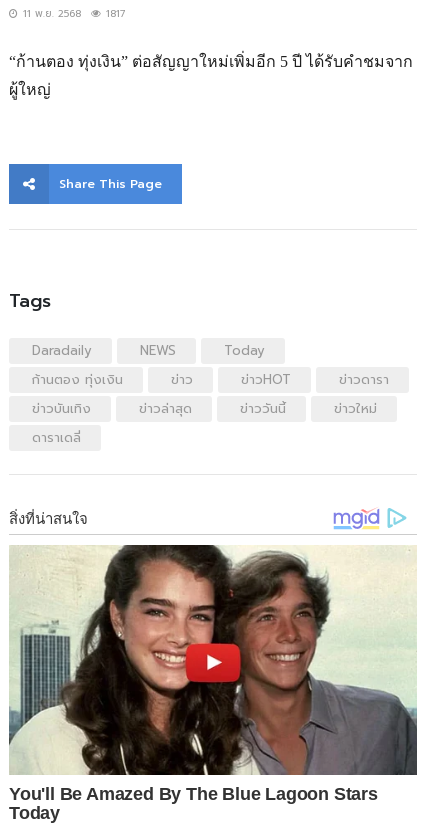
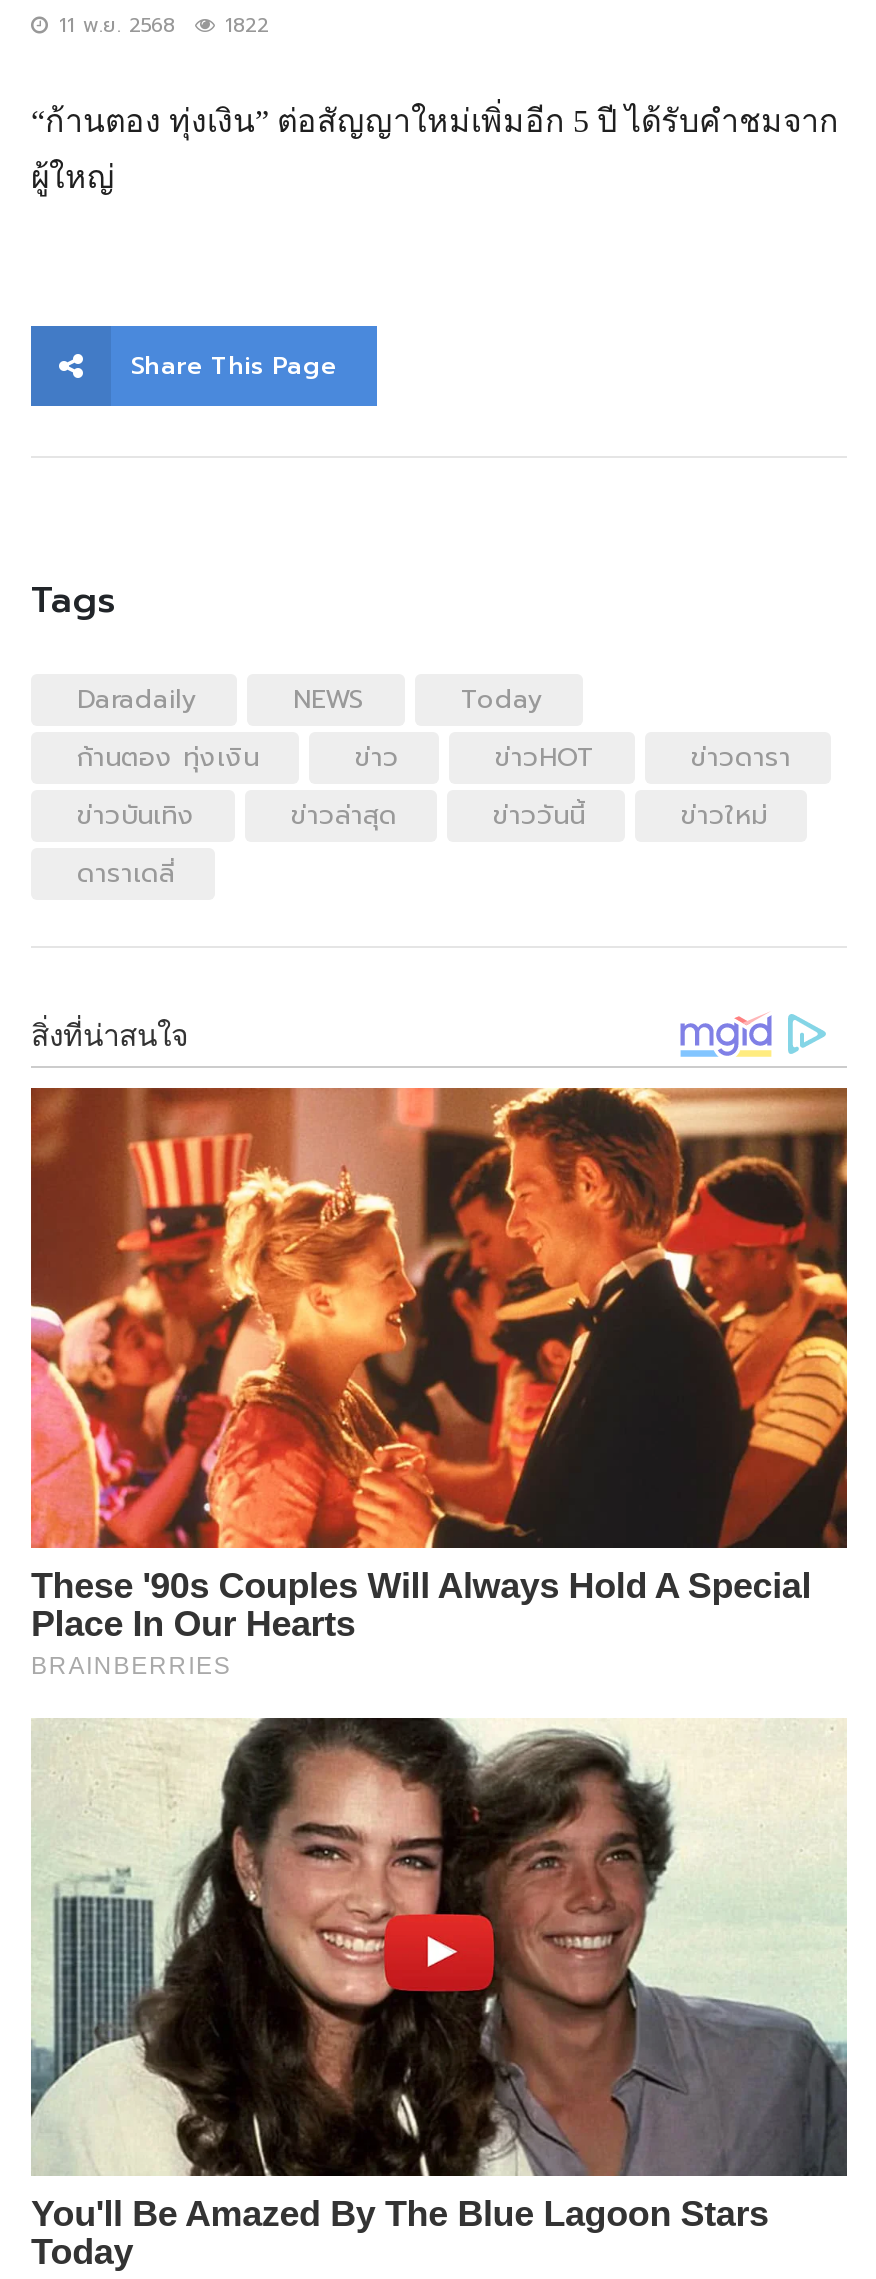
[23,6,125,21] 11 พ.ย. 2568 1817 -> [59,10,269,40] 11 พ.ย. 2568 1822
none -> [29,1086,849,1679] [image] | These '90s Couples Will Always Hold A Special | Place In Our Hearts | BRAINBERRIES

